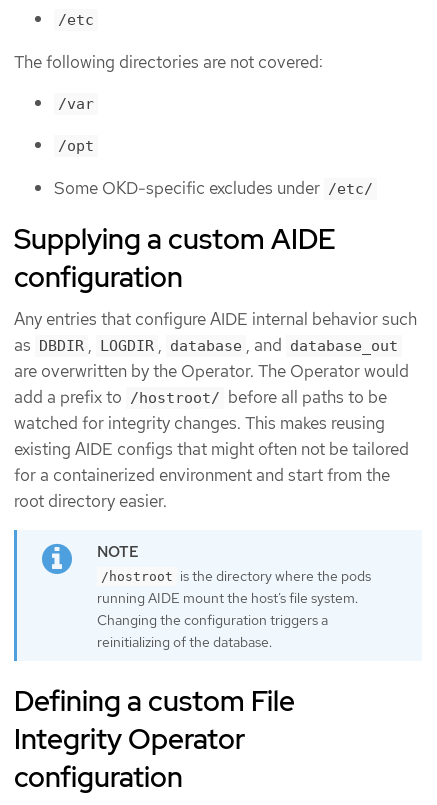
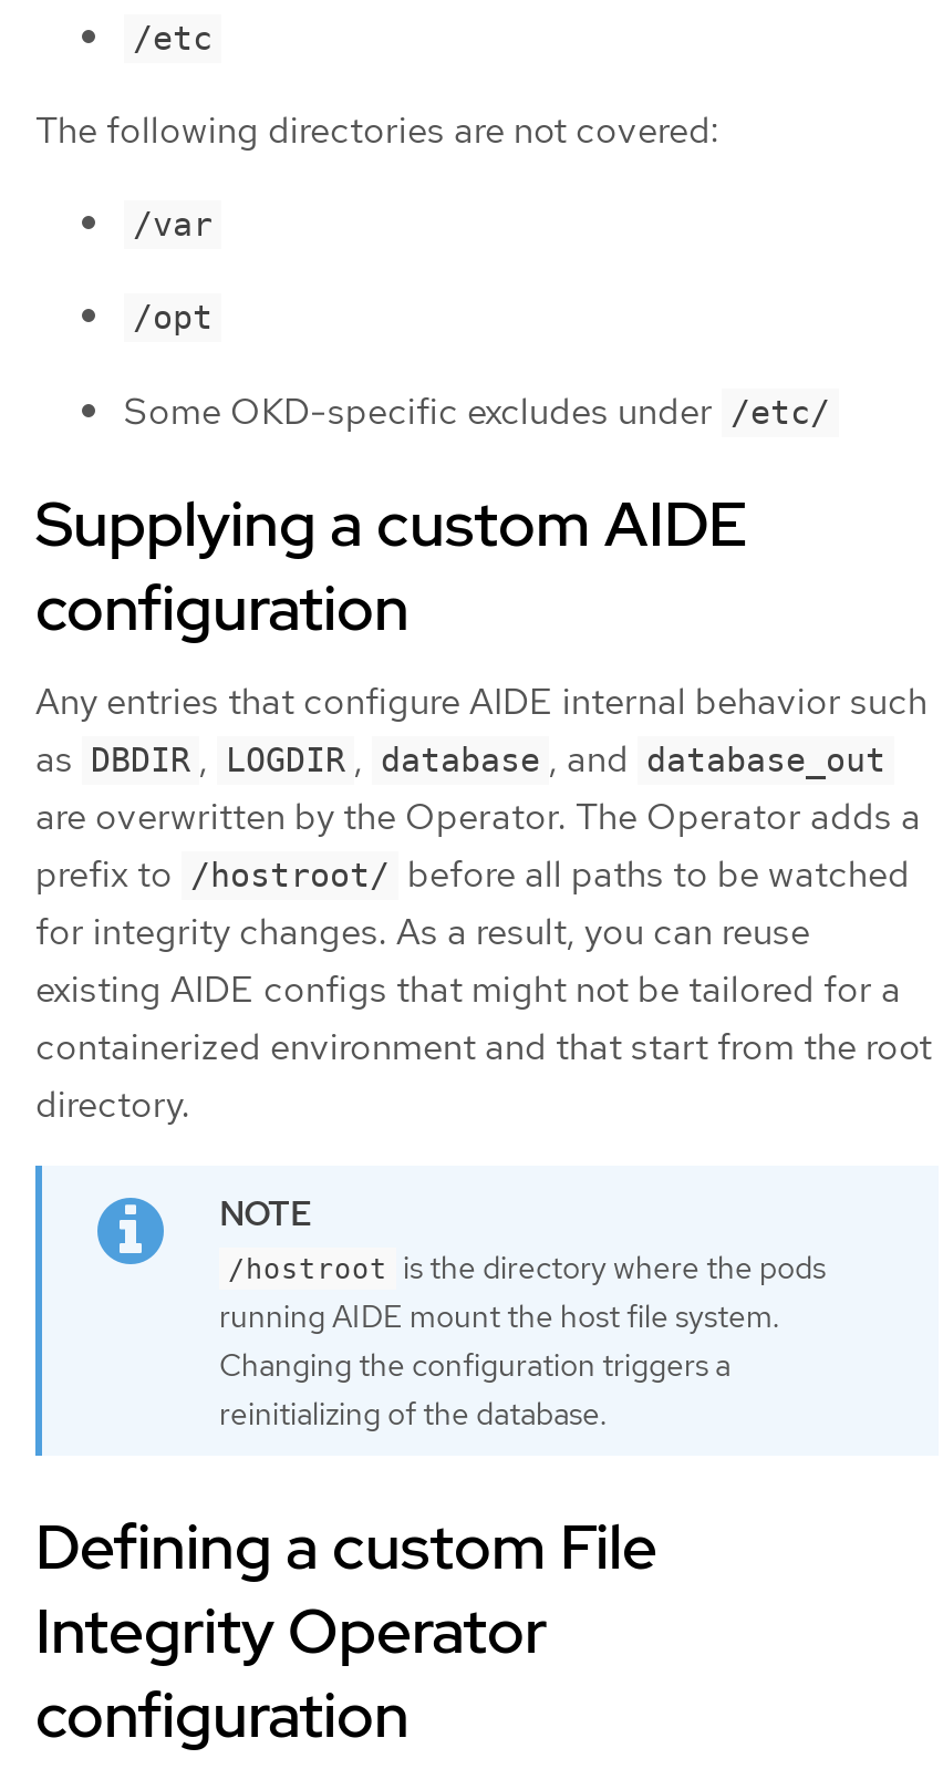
[14,360,409,512] are overwritten by the Operator. The Operator would | add a prefix to /hostroot/ before all paths to be | watched for integrity changes. This makes reusing | existing AIDE configs that might often not be tailored | for a containerized environment and start from the | root directory easier. -> [35,792,932,1129] are overwritten by the Operator. The Operator adds a | prefix to /hostroot/ before all paths to be watched | for integrity changes. As a result, you can reuse | existing AIDE configs that might not be tailored for a | containerized environment and that start from the root | directory.
[97,589,358,607] running AIDE mount the host’s file system. -> [219,1298,779,1337] running AIDE mount the host file system.

